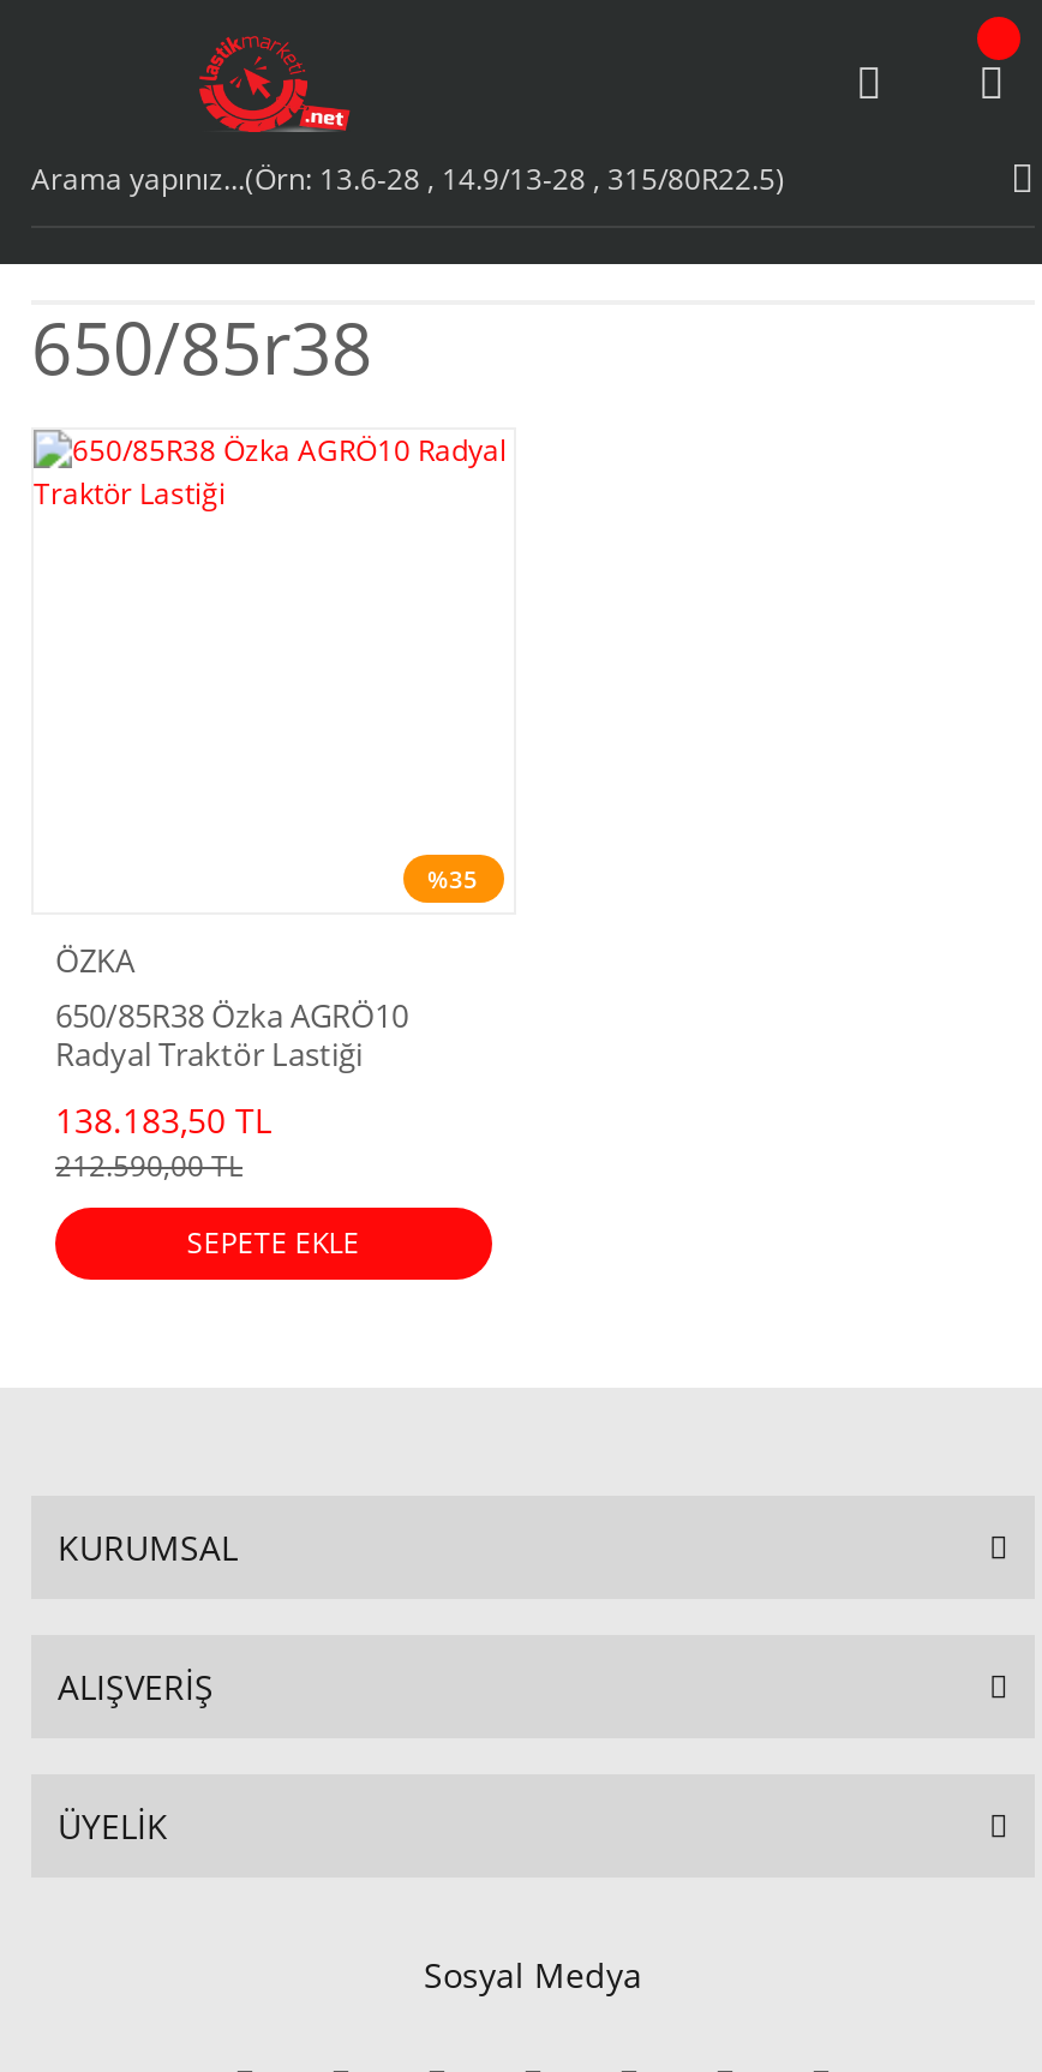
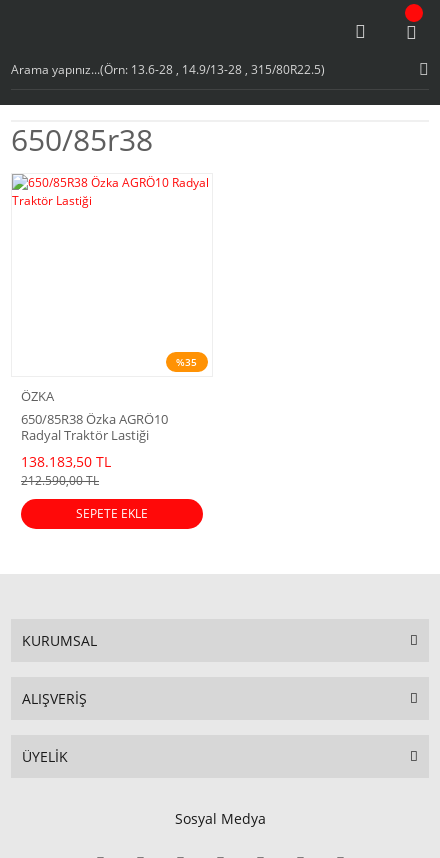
[197,34,351,134] [image] -> none

